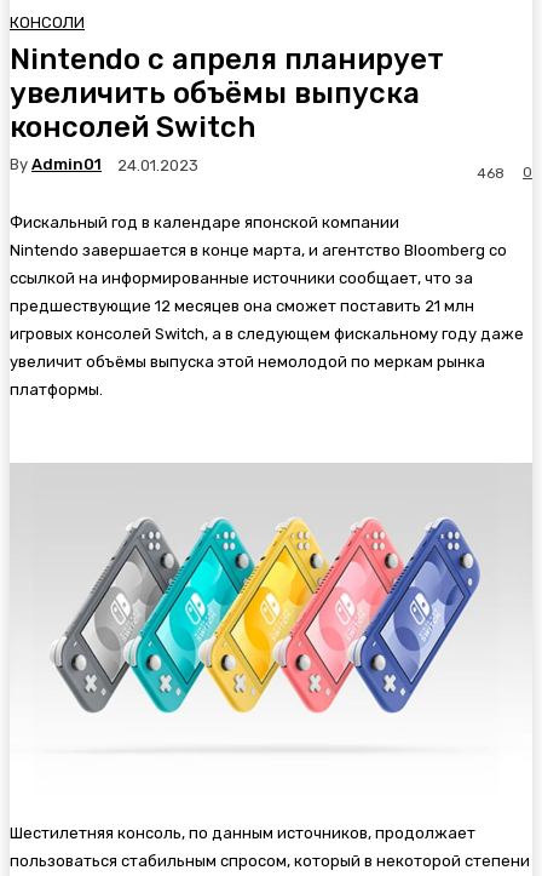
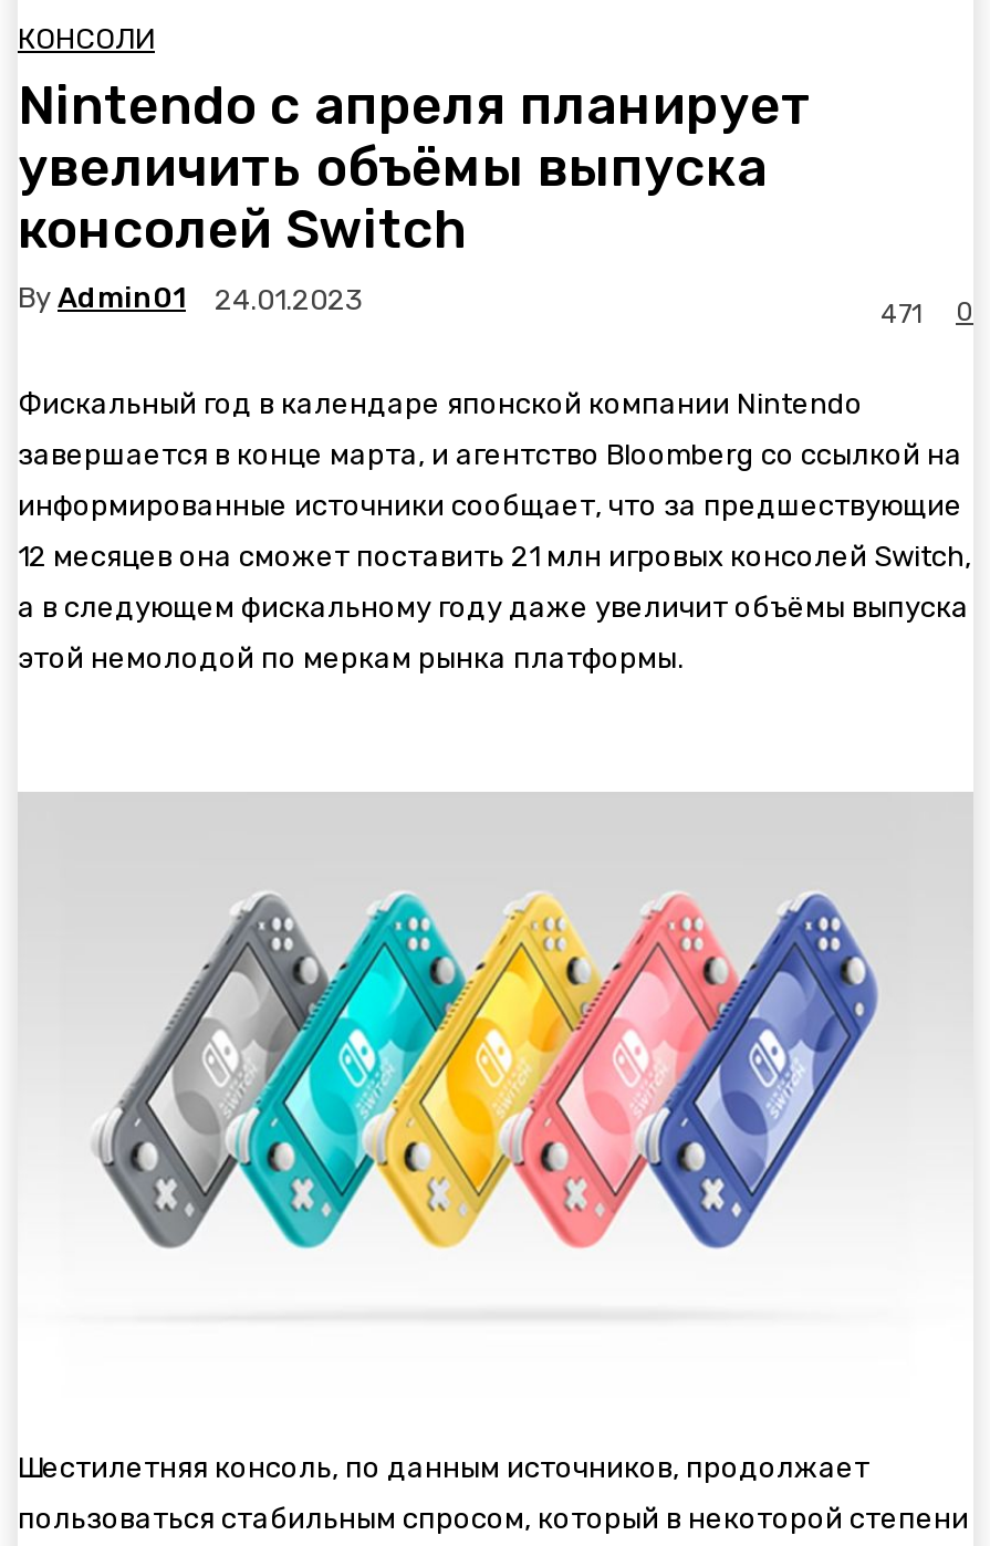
[10,164,524,398] 468 | Фискальный год в календаре японской компании | Nintendo завершается в конце марта, и агентство Bloomberg со | ссылкой на информированные источники сообщает, что за | предшествующие 12 месяцев она сможет поставить 21 млн | игровых консолей Switch, а в следующем фискальному году даже | увеличит объёмы выпуска этой немолодой по меркам рынка | платформы. -> [18,298,971,674] 471 | Фискальный год в календаре японской компании Nintendo | завершается в конце марта, и агентство Bloomberg со ссылкой на | информированные источники сообщает, что за предшествующие | 12 месяцев она сможет поставить 21 млн игровых консолей Switch, | а в следующем фискальному году даже увеличит объёмы выпуска | этой немолодой по меркам рынка платформы.

